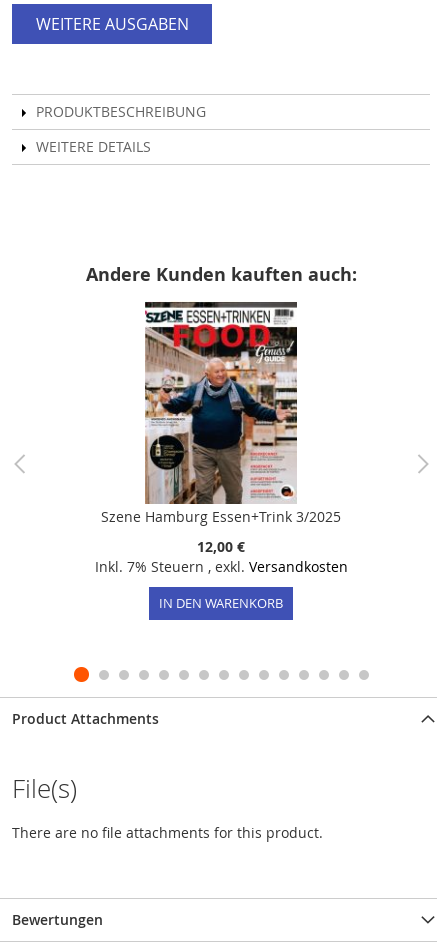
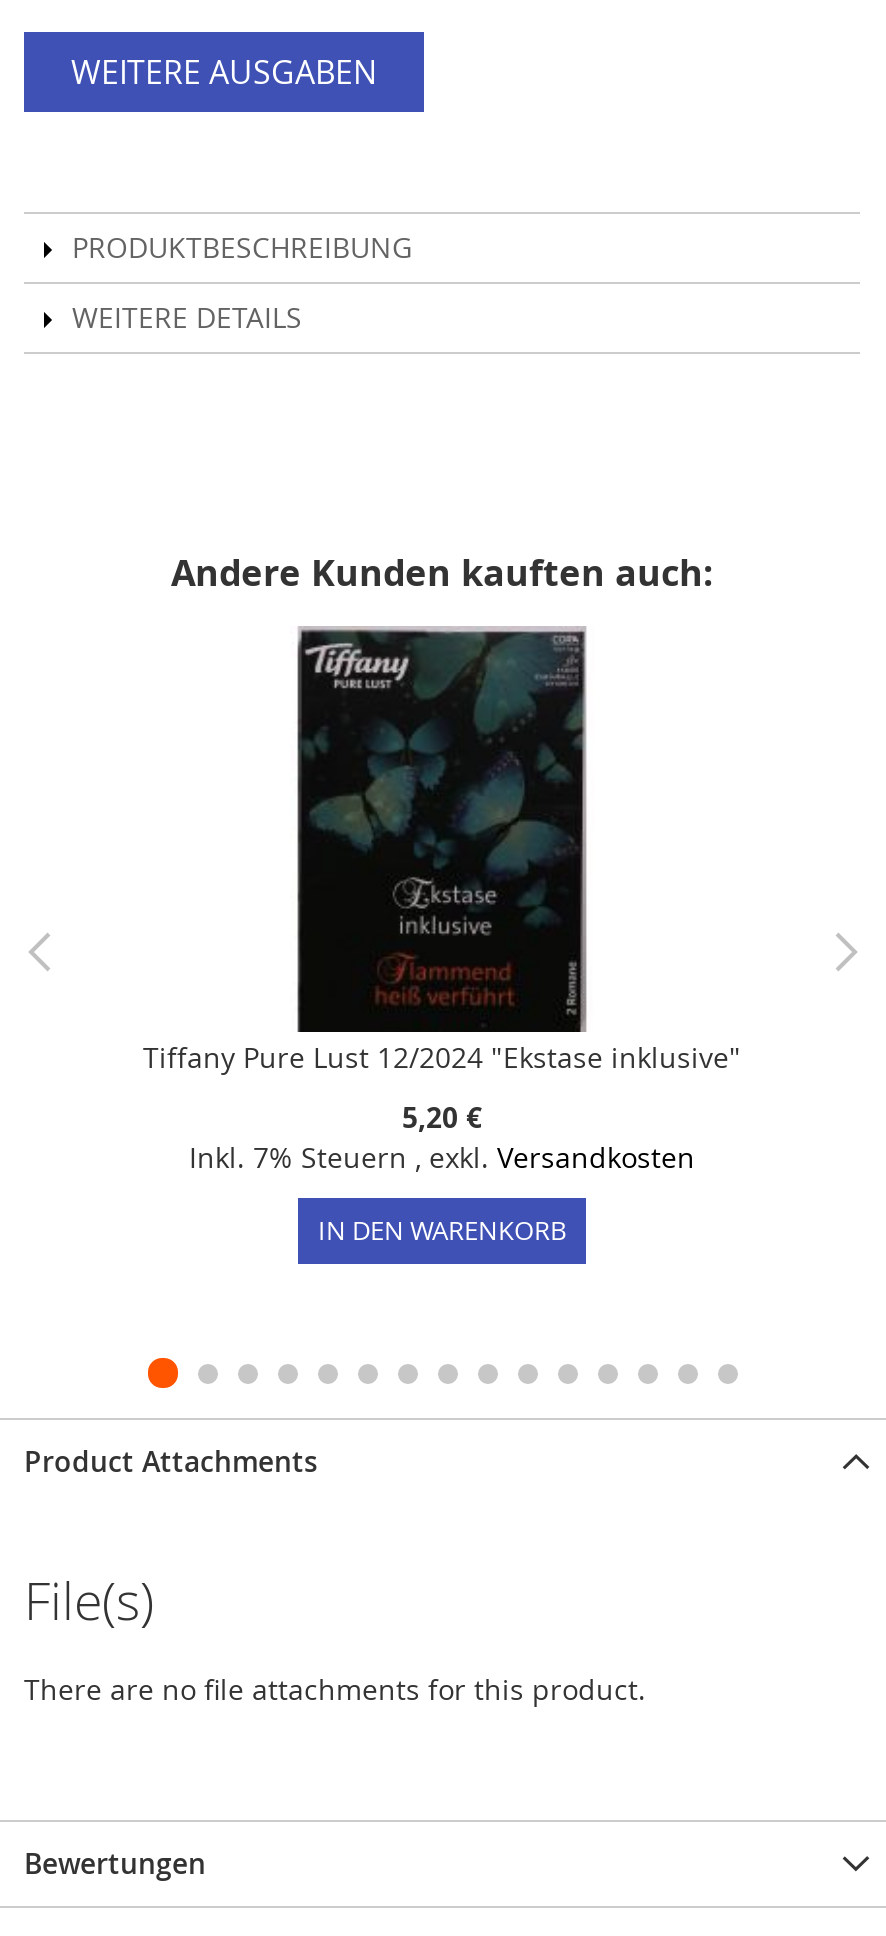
[101,301,341,526] [image] | Szene Hamburg Essen+Trink 3/2025 -> [143,628,741,1077] [image] | Tiffany Pure Lust 12/2024 "Ekstase inklusive"
[197,537,245,556] 12,00 € -> [402,1099,482,1137] 5,20 €

